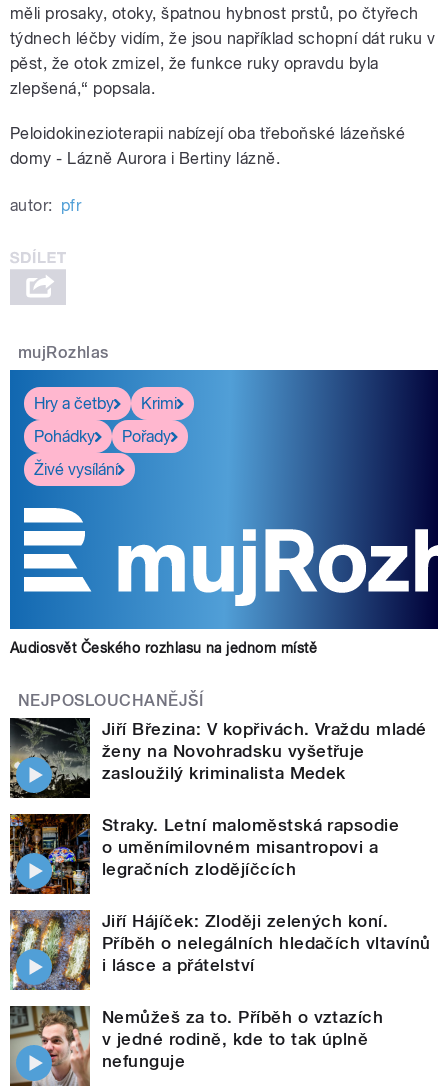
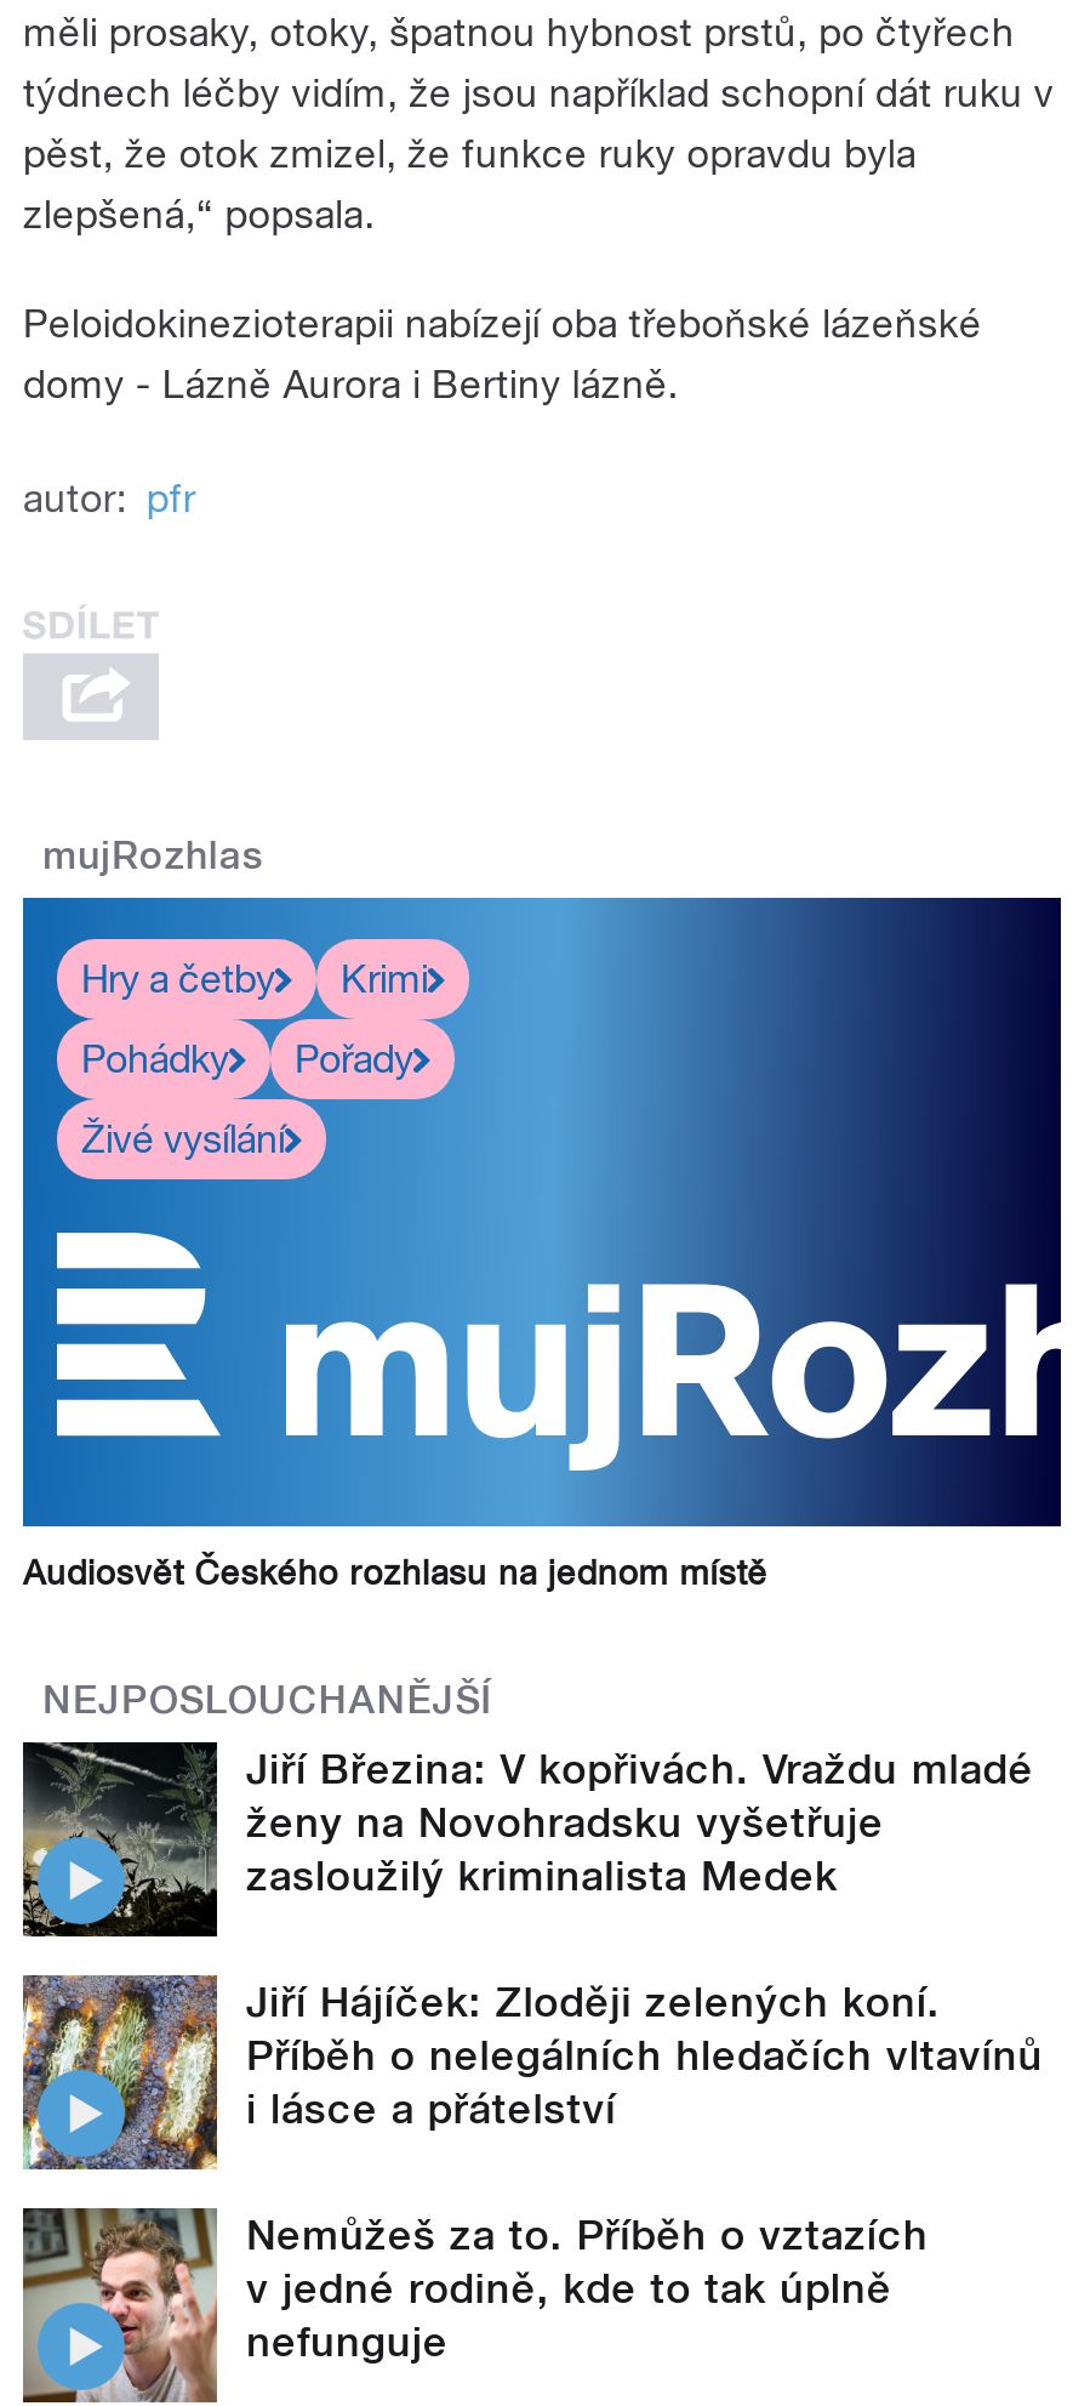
[10,813,399,895] [image] | Straky. Letní maloměstská rapsodie | o uměnímilovném misantropovi a | legračních zlodějíčcích -> none

